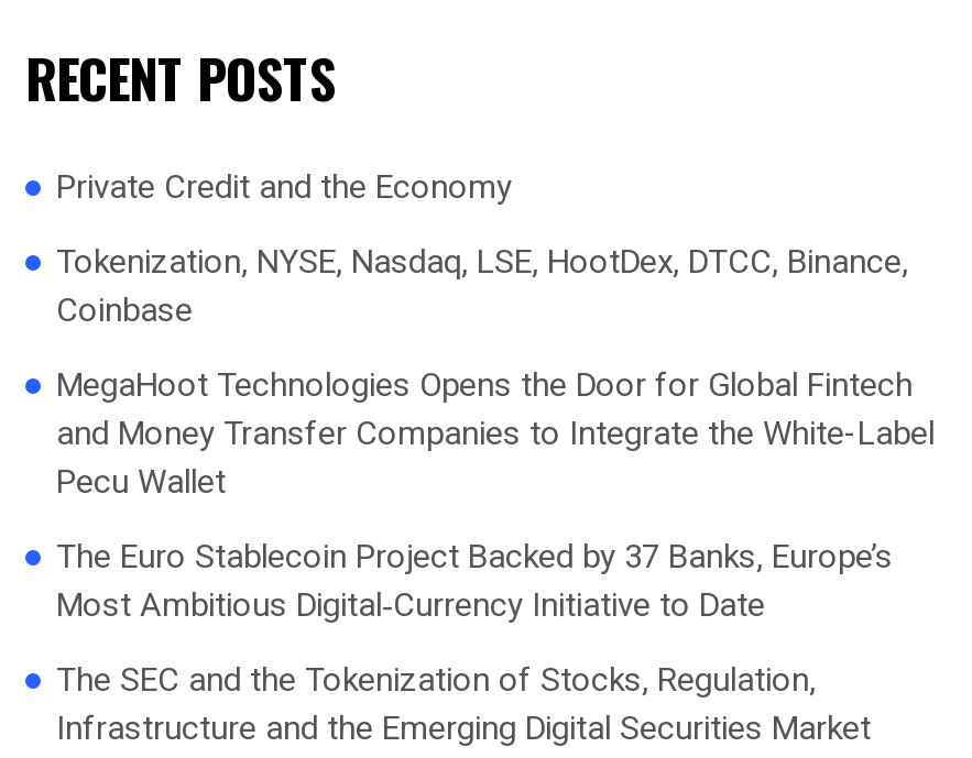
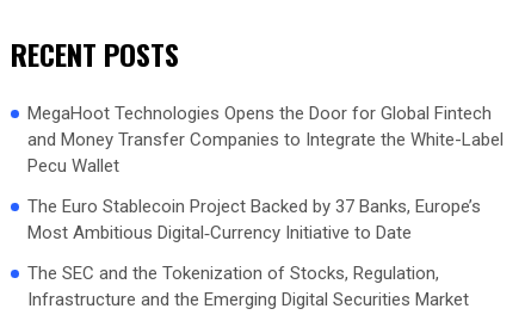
[56,167,908,330] Private Credit and the Economy | Tokenization, NYSE, Nasdaq, LSE, HootDex, DTCC, Binance, | Coinbase -> none

